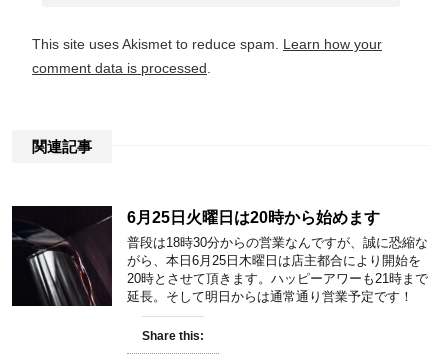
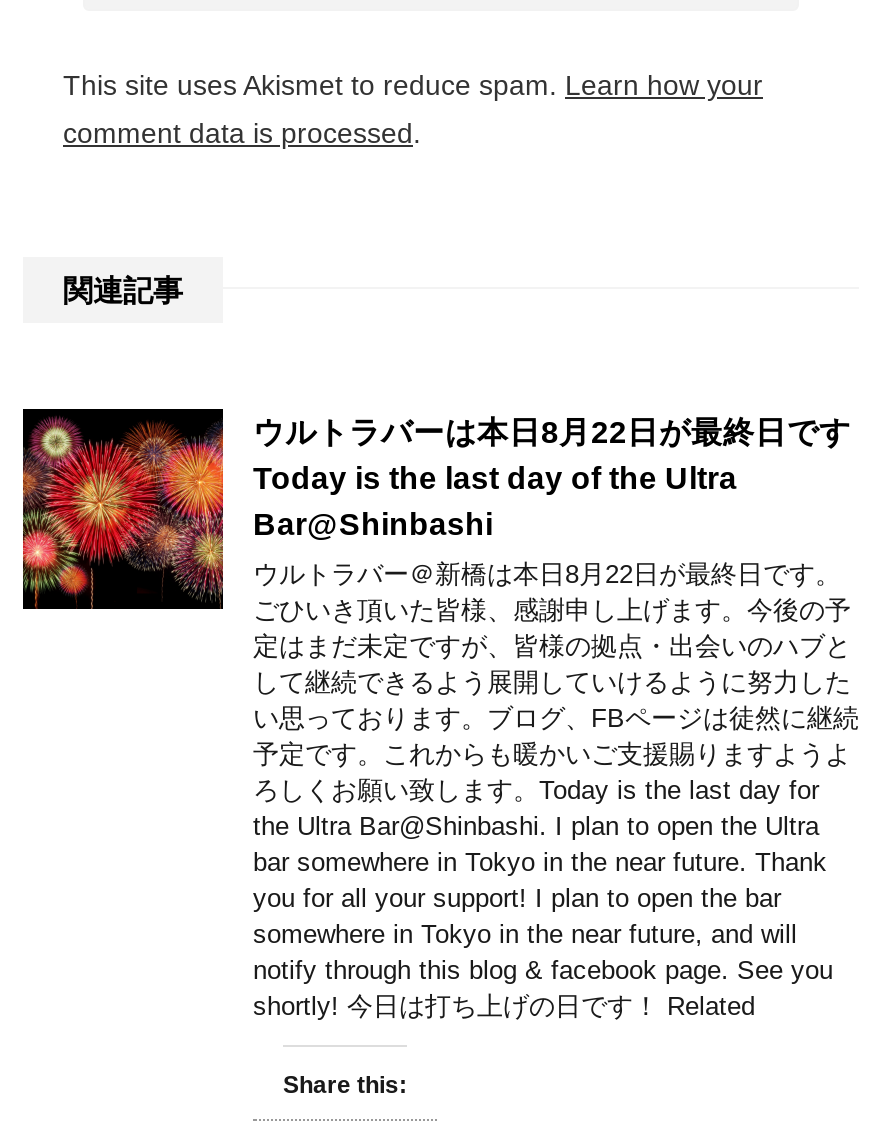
[11,206,380,307] [image] | 6月25日火曜日は20時から始めます -> [21,408,851,612] [image] | ウルトラバーは本日8月22日が最終日です | Today is the last day of the Ultra | Bar@Shinbashi
[127,235,428,304] 普段は18時30分からの営業なんですが、誠に恐縮な | がら、本日6月25日木曜日は店主都合により開始を | 20時とさせて頂きます。ハッピーアワーも21時まで | 延長。そして明日からは通常通り営業予定です！ -> [253,560,859,1022] ウルトラバー＠新橋は本日8月22日が最終日です。 | ごひいき頂いた皆様、感謝申し上げます。今後の予 | 定はまだ未定ですが、皆様の拠点・出会いのハブと | して継続できるよう展開していけるように努力した | い思っております。ブログ、FBページは徒然に継続 | 予定です。これからも暖かいご支援賜りますようよ | ろしくお願い致します。Today is the last day for | the Ultra Bar@Shinbashi. I plan to open the Ultra | bar somewhere in Tokyo in the near future. Thank | you for all your support! I plan to open the bar | somewhere in Tokyo in the near future, and will | notify through this blog & facebook page. See you | shortly! 今日は打ち上げの日です！ Related

